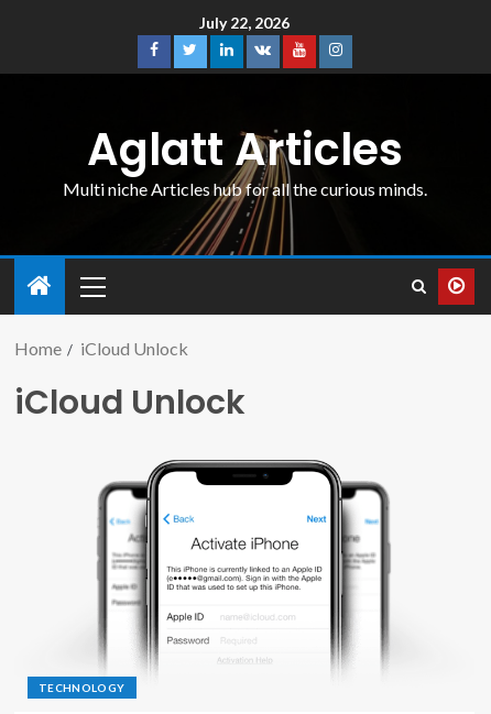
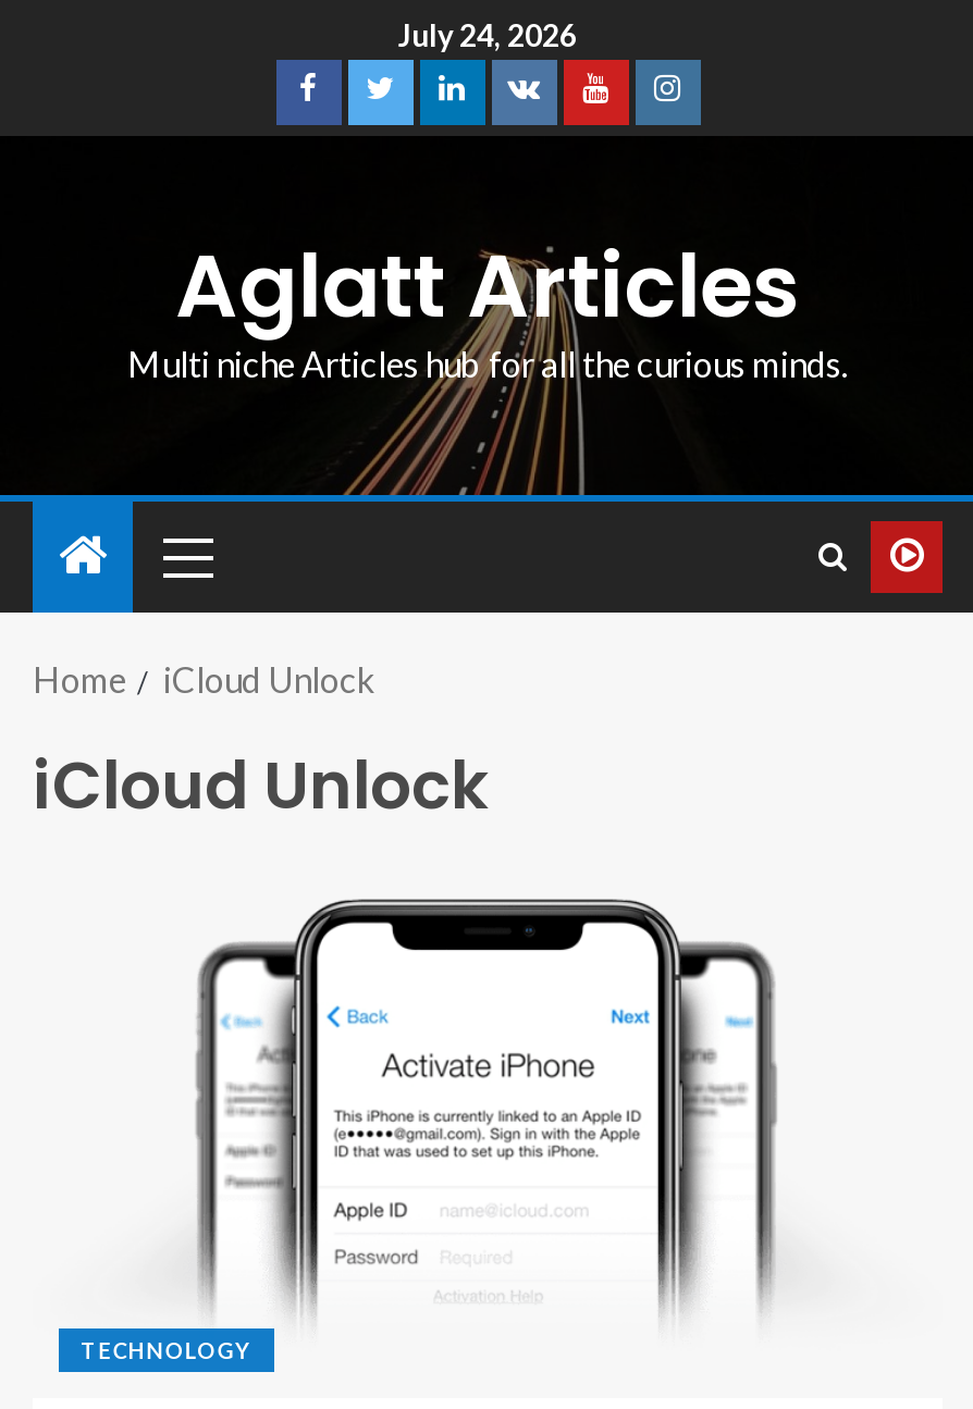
[199,14,290,32] July 22, 2026 -> [398,17,577,54] July 24, 2026

